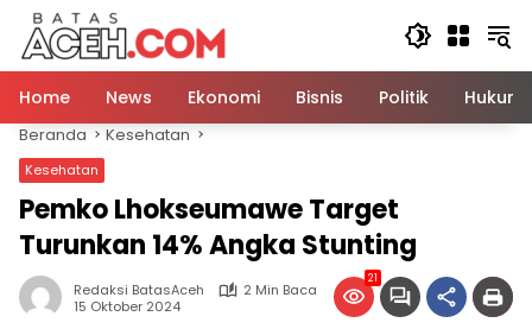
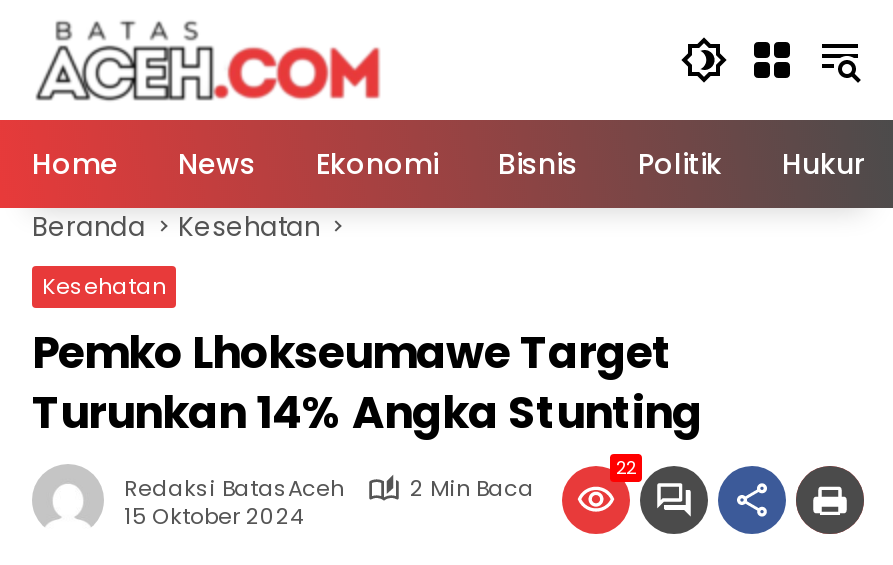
[368,271,378,285] 21 -> [616,456,636,480] 22

